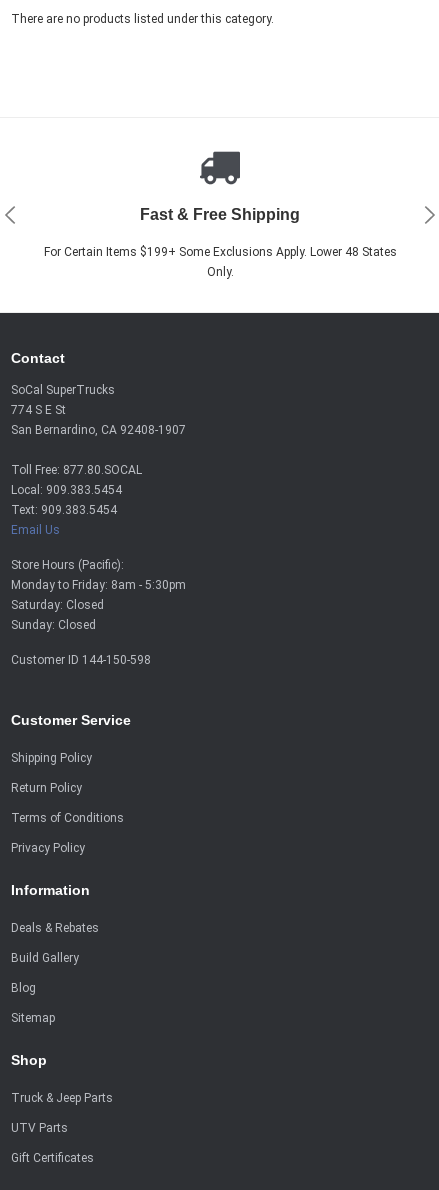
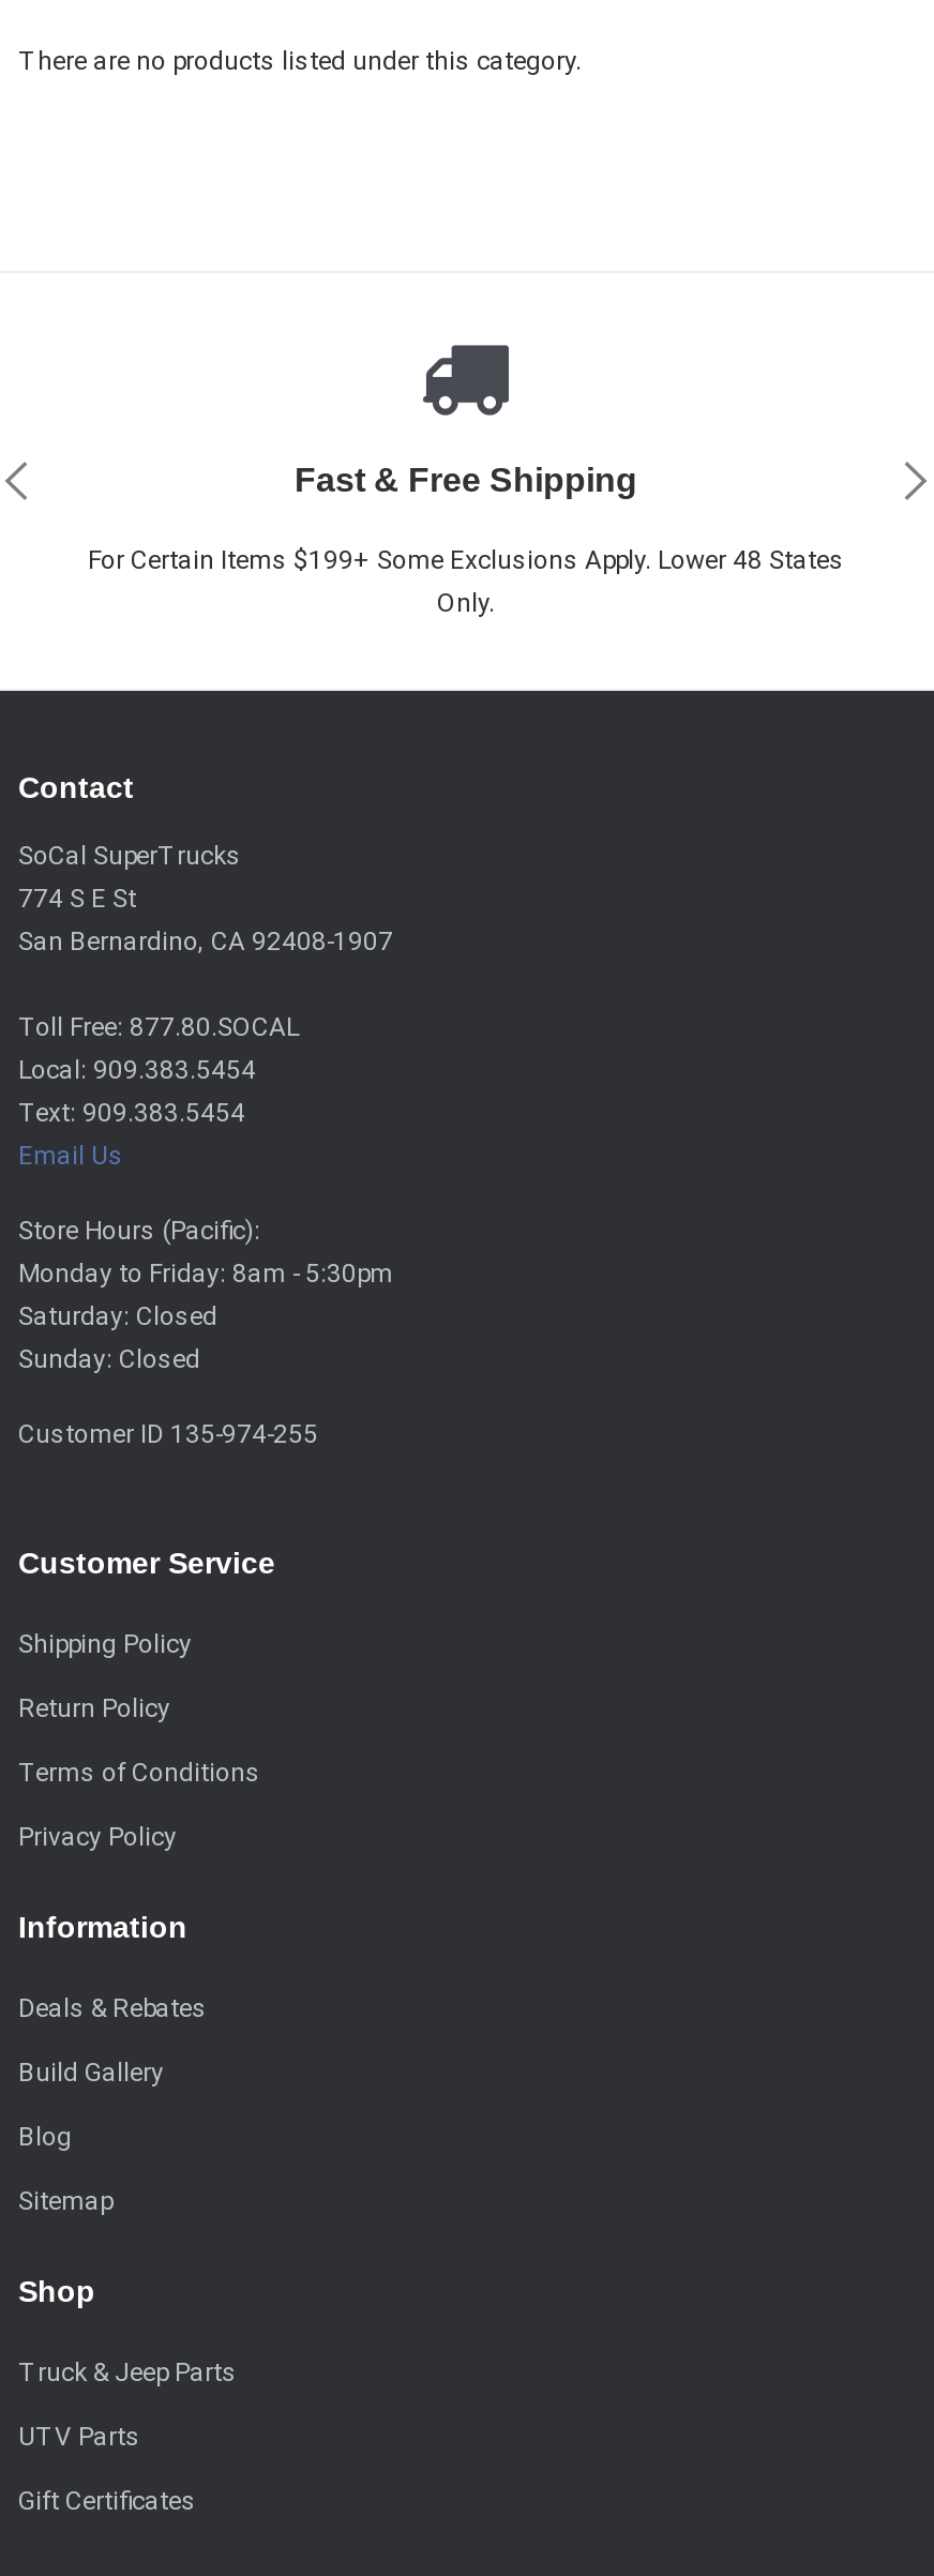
[11,653,151,667] Customer ID 144-150-598 -> [18,1419,318,1449] Customer ID 135-974-255

